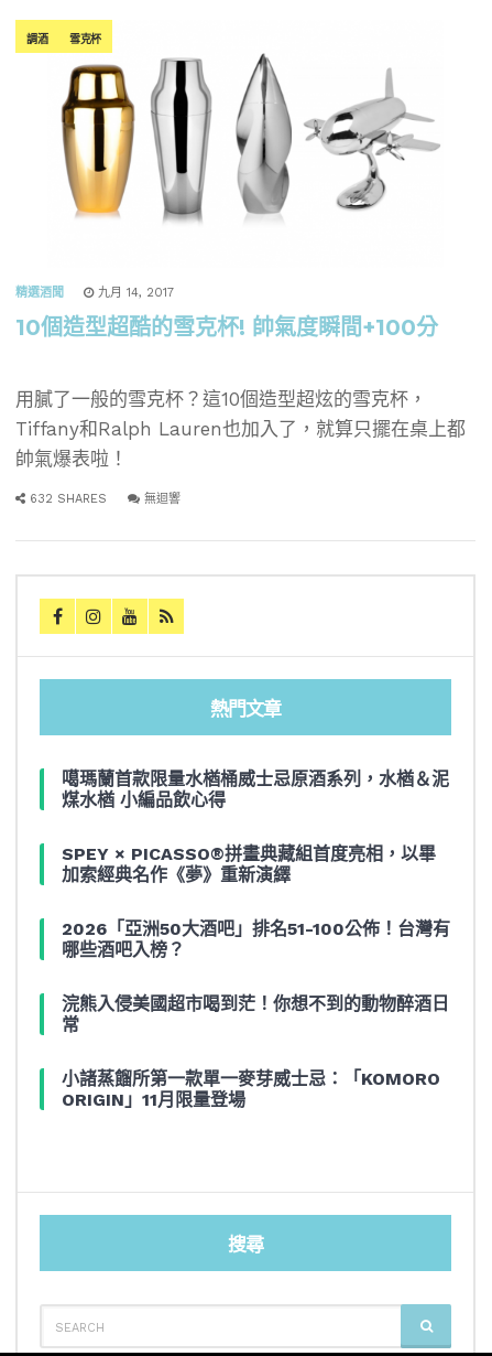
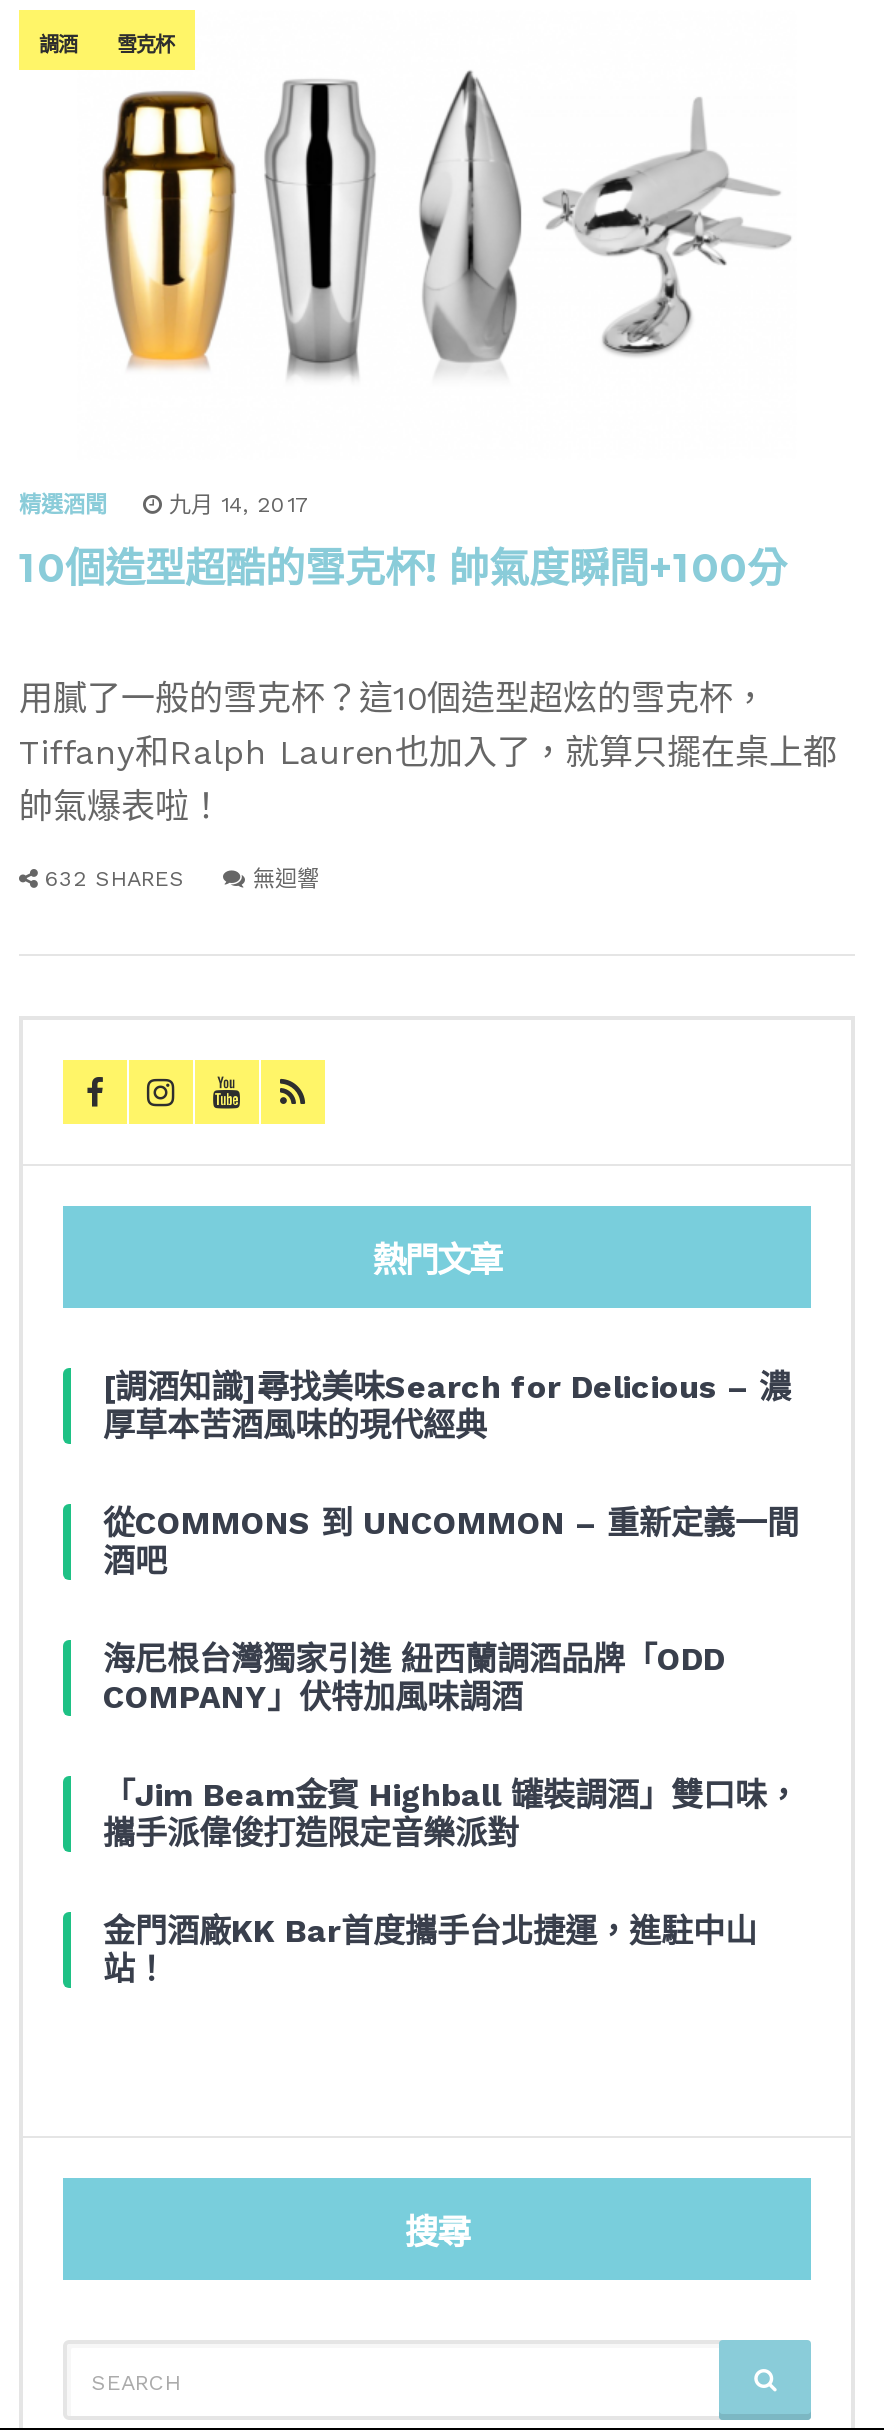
[62,768,449,810] 噶瑪蘭首款限量水楢桶威士忌原酒系列，水楢＆泥 | 煤水楢 小編品飲心得 -> [103,1368,791,1444] [調酒知識]尋找美味Search for Delicious – 濃 | 厚草本苦酒風味的現代經典
[62,843,436,885] SPEY × PICASSO®拼畫典藏組首度亮相，以畢 | 加索經典名作《夢》重新演繹 -> [103,1504,799,1580] 從COMMONS 到 UNCOMMON – 重新定義一間 | 酒吧
[62,918,450,960] 2026「亞洲50大酒吧」排名51-100公佈！台灣有 | 哪些酒吧入榜？ -> [103,1640,725,1716] 海尼根台灣獨家引進 紐西蘭調酒品牌「ODD | COMPANY」伏特加風味調酒
[62,993,449,1035] 浣熊入侵美國超市喝到茫！你想不到的動物醉酒日 | 常 -> [103,1776,799,1852] 「Jim Beam金賓 Highball 罐裝調酒」雙口味， | 攜手派偉俊打造限定音樂派對
[62,1068,440,1110] 小諸蒸餾所第一款單一麥芽威士忌：「KOMORO | ORIGIN」11月限量登場 -> [103,1912,757,1988] 金門酒廠KK Bar首度攜手台北捷運，進駐中山 | 站！

